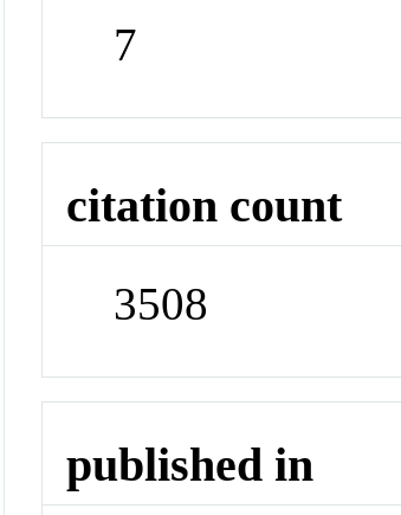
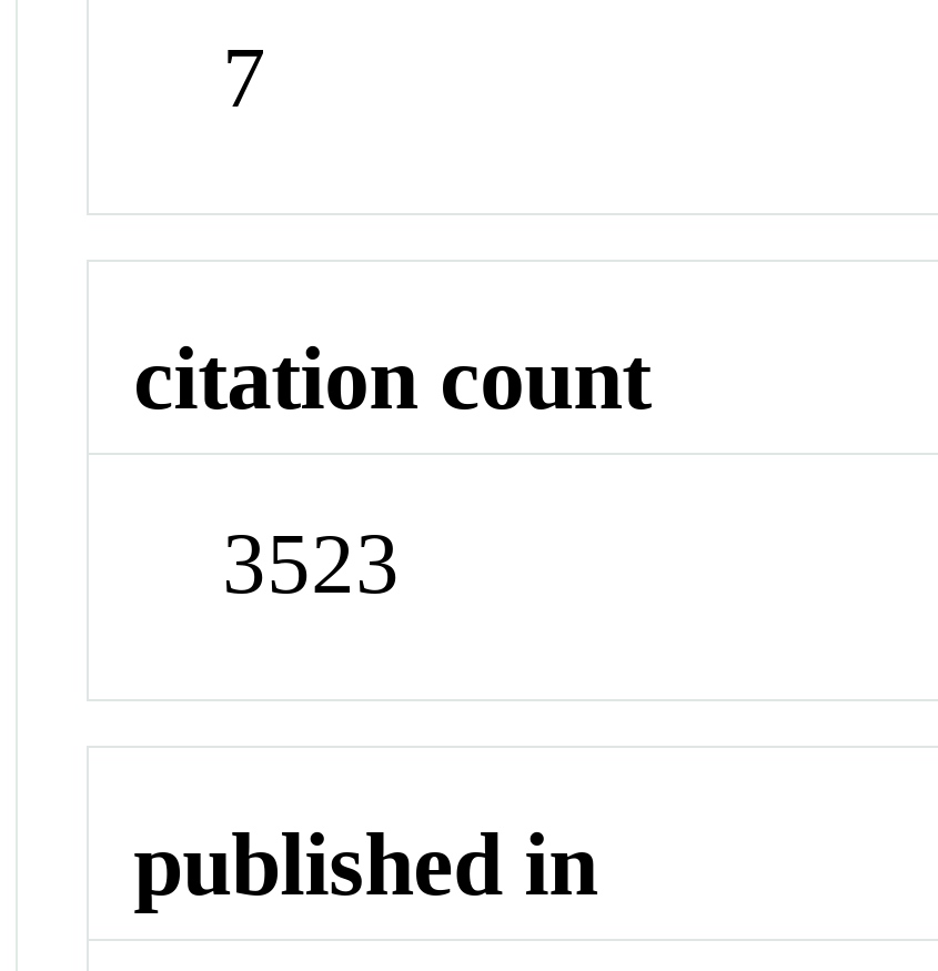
[114,278,208,329] 3508 -> [222,515,400,610] 3523

